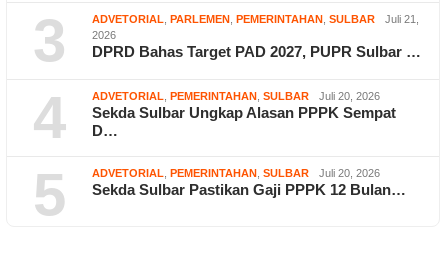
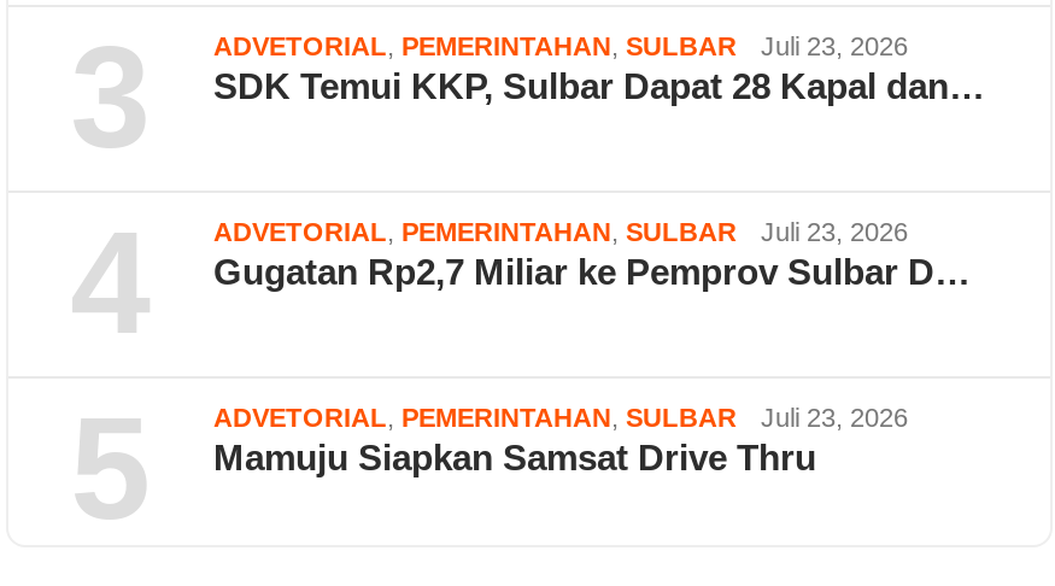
[92,13,421,60] ADVETORIAL, PARLEMEN, PEMERINTAHAN, SULBAR | Juli 21, | 2026 | DPRD Bahas Target PAD 2027, PUPR Sulbar … -> [213,32,985,107] ADVETORIAL, PEMERINTAHAN, SULBAR | Juli 23, 2026 | SDK Temui KKP, Sulbar Dapat 28 Kapal dan…
[92,90,396,139] Juli 20, 2026 | Sekda Sulbar Ungkap Alasan PPPK Sempat | D… -> [213,218,971,293] Juli 23, 2026 | Gugatan Rp2,7 Miliar ke Pemprov Sulbar D…
[92,167,406,198] Juli 20, 2026 | Sekda Sulbar Pastikan Gaji PPPK 12 Bulan… -> [213,403,908,478] Juli 23, 2026 | Mamuju Siapkan Samsat Drive Thru

